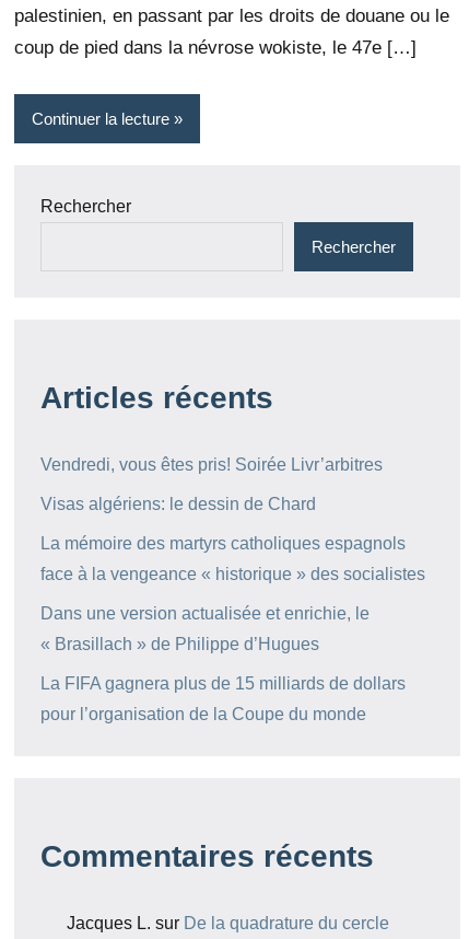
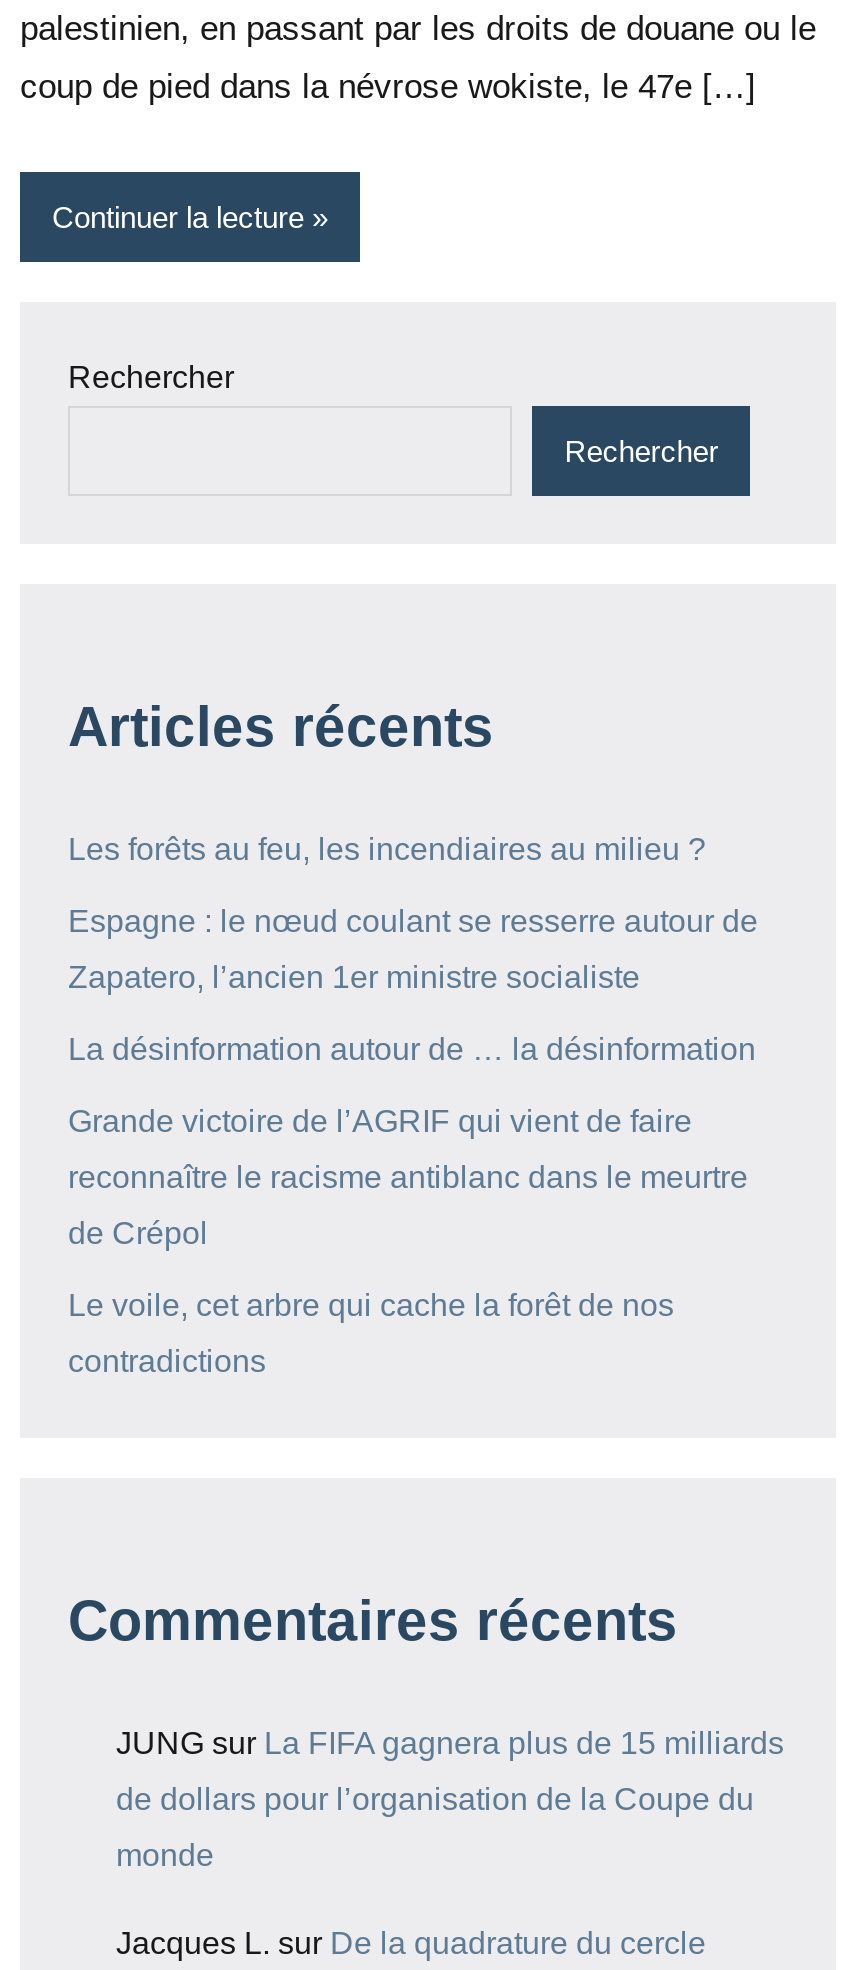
[40,456,425,724] Vendredi, vous êtes pris! Soirée Livr’arbitres | Visas algériens: le dessin de Chard | La mémoire des martyrs catholiques espagnols | face à la vengeance « historique » des socialistes | Dans une version actualisée et enrichie, le | « Brasillach » de Philippe d’Hugues | La FIFA gagnera plus de 15 milliards de dollars | pour l’organisation de la Coupe du monde -> [68,833,758,1379] Les forêts au feu, les incendiaires au milieu ? | Espagne : le nœud coulant se resserre autour de | Zapatero, l’ancien 1er ministre socialiste | La désinformation autour de … la désinformation | Grande victoire de l’AGRIF qui vient de faire | reconnaître le racisme antiblanc dans le meurtre | de Crépol | Le voile, cet arbre qui cache la forêt de nos | contradictions
none -> [116,1727,784,1873] JUNG sur La FIFA gagnera plus de 15 milliards | de dollars pour l’organisation de la Coupe du | monde

